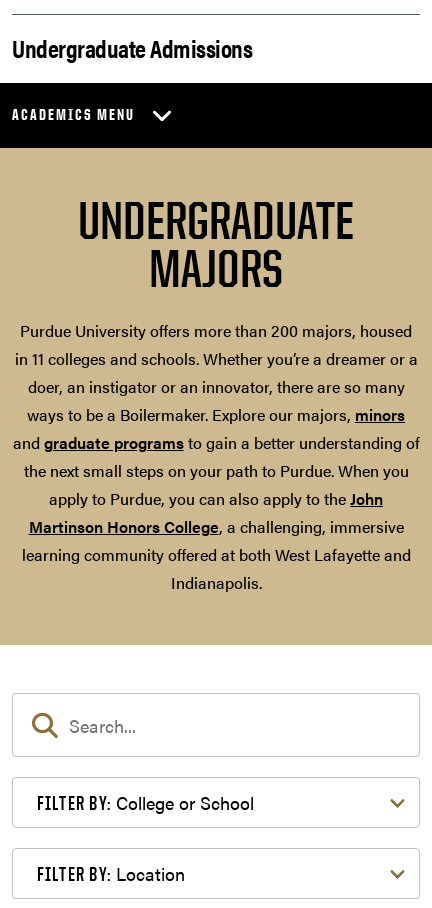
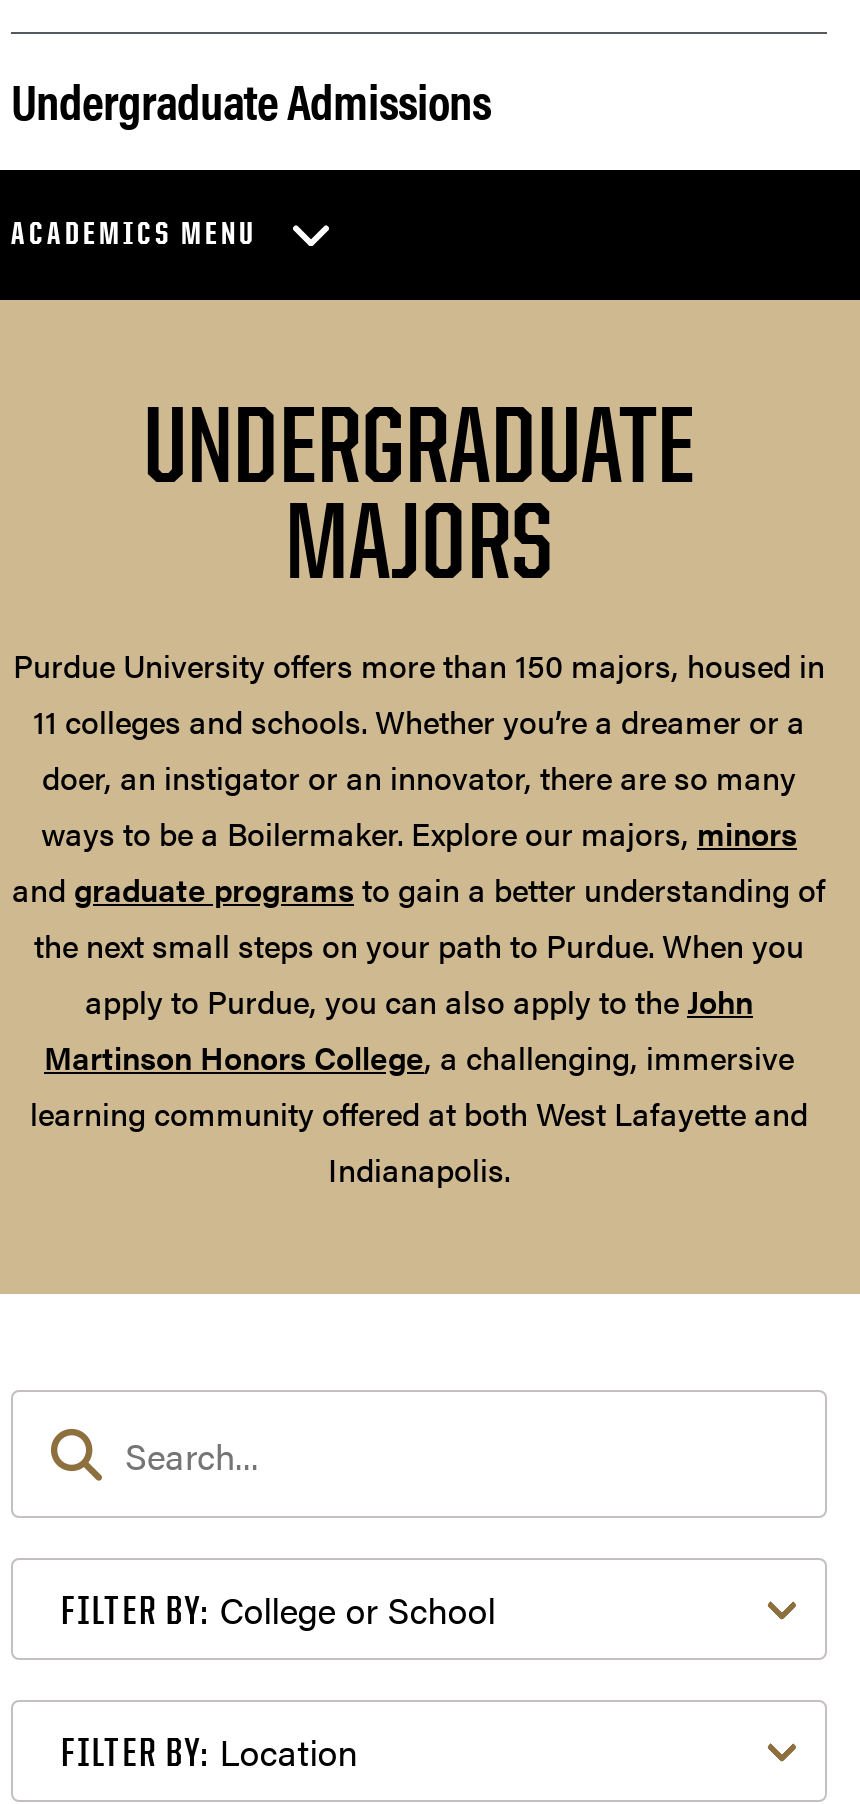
[14,319,417,370] Purdue University offers more than 200 majors, housed | in 11 colleges and schools. Whether you’re a dreamer or a -> [13,642,825,744] Purdue University offers more than 150 majors, housed in | 11 colleges and schools. Whether you’re a dreamer or a

